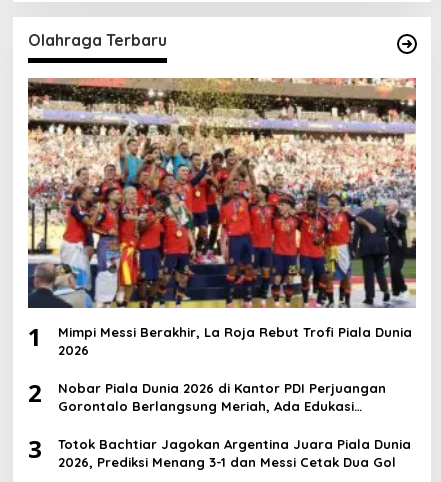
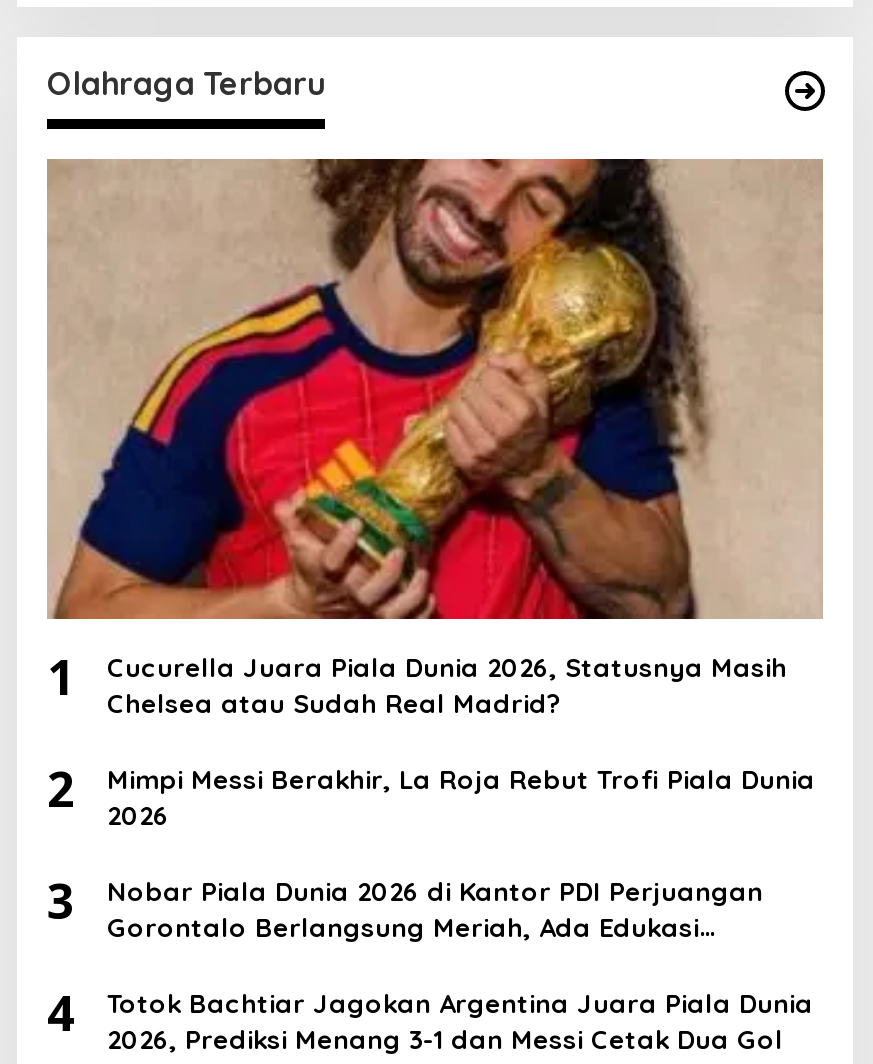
[27,77,417,309] [image] -> [47,157,823,621] [image]
none -> [47,650,787,820] Cucurella Juara Piala Dunia 2026, Statusnya Masih | Chelsea atau Sudah Real Madrid? | 2
[28,376,386,414] 2 Nobar Piala Dunia 2026 di Kantor PDI Perjuangan Gorontalo Berlangsung Meriah, Ada Edukasi -> [47,866,763,942] 3 Nobar Piala Dunia 2026 di Kantor PDI Perjuangan Gorontalo Berlangsung Meriah, Ada Edukasi
[28,432,411,470] 3 Totok Bachtiar Jagokan Argentina Juara Piala Dunia 2026, Prediksi Menang 3-1 dan Messi Cetak Dua Gol -> [47,978,813,1054] 4 Totok Bachtiar Jagokan Argentina Juara Piala Dunia 2026, Prediksi Menang 3-1 dan Messi Cetak Dua Gol

